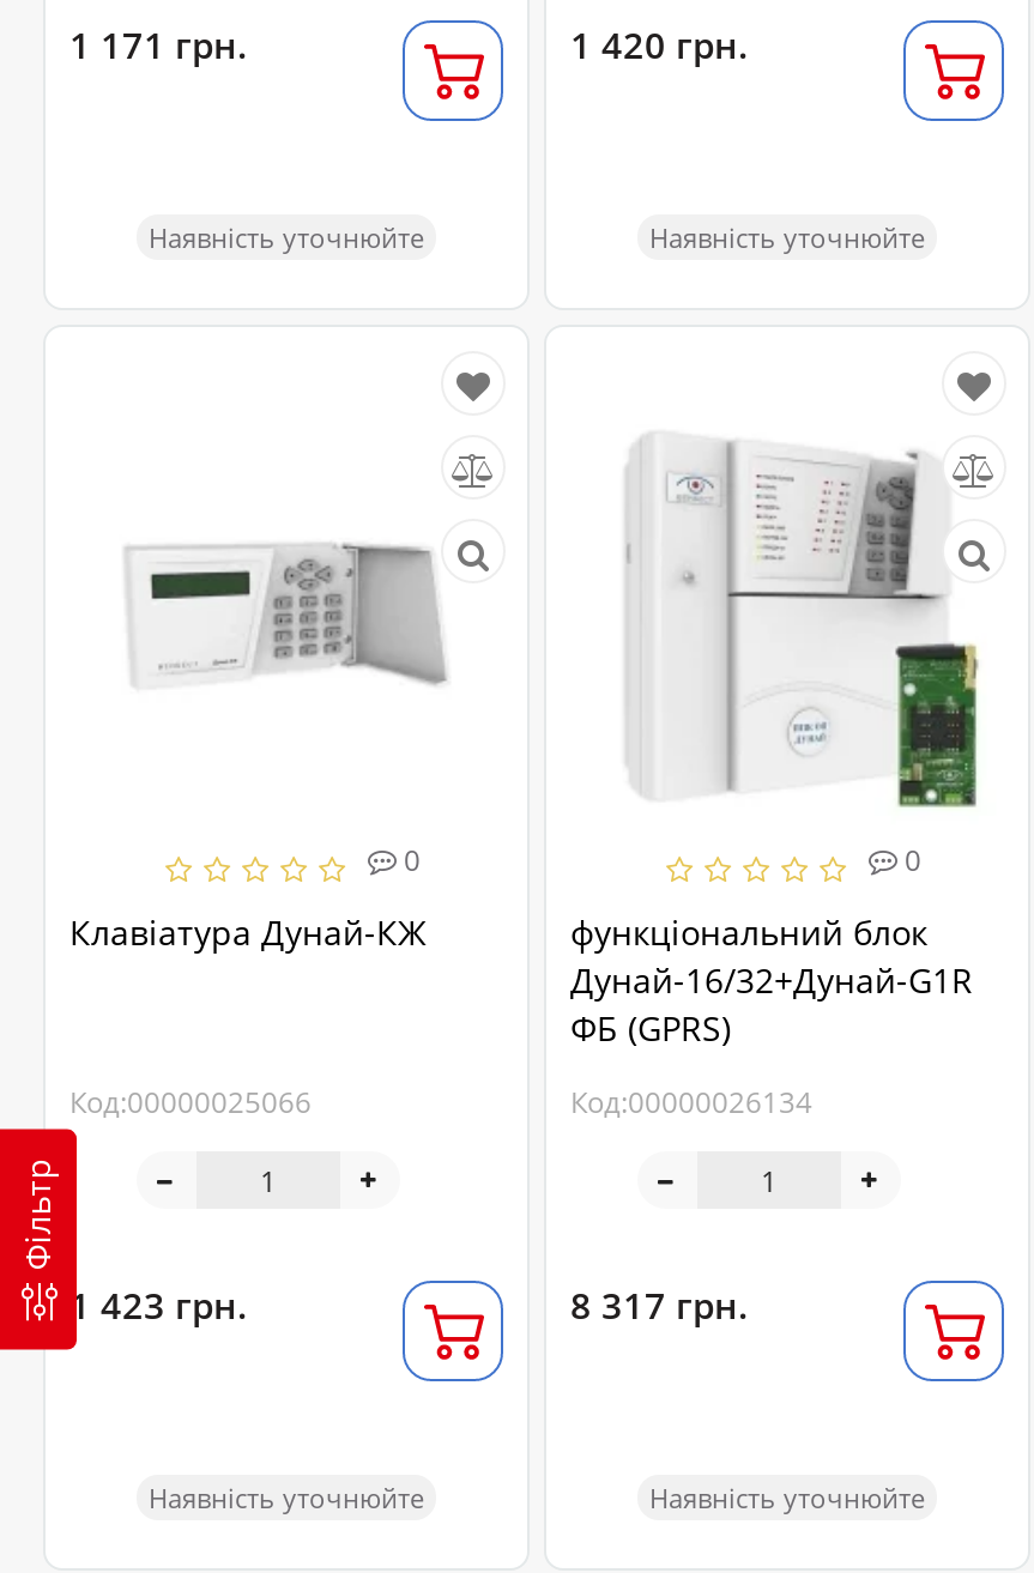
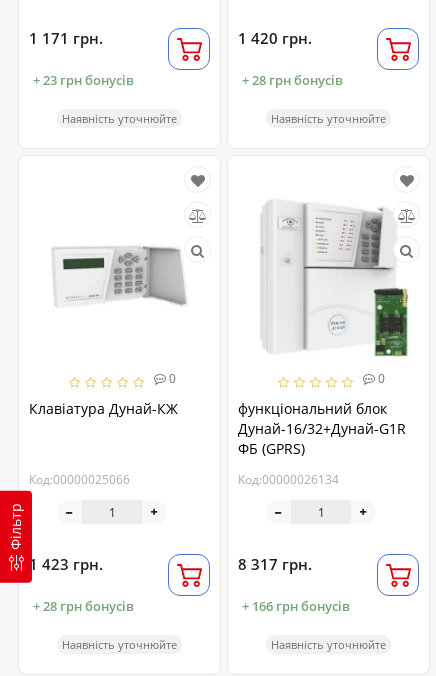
none -> [33,71,137,89] + 23 грн бонусів
none -> [242,71,346,89] + 28 грн бонусів
none -> [33,597,137,615] + 28 грн бонусів
none -> [242,597,353,615] + 166 грн бонусів

